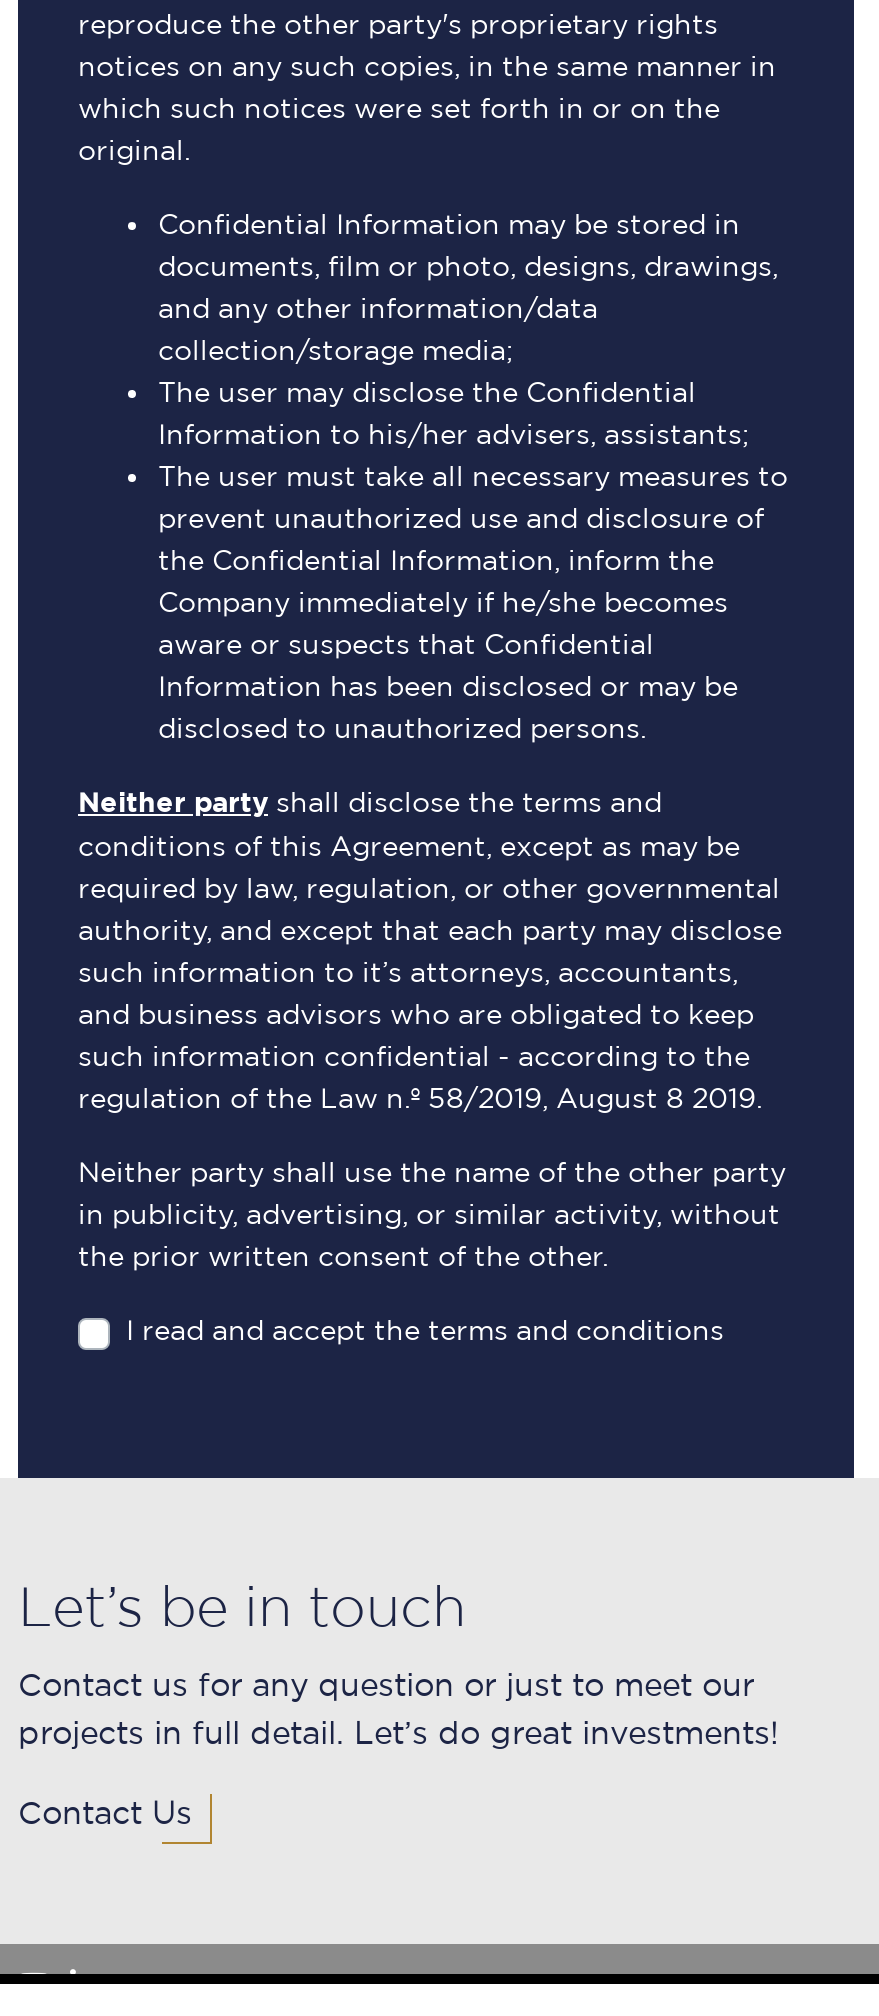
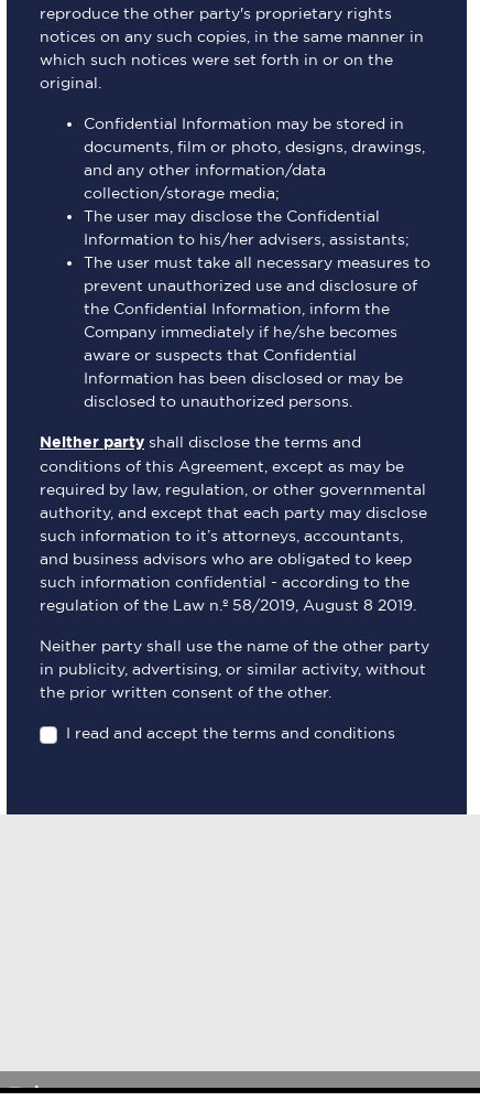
[18,1586,778,1830] Let’s be in touch | Contact us for any question or just to meet our | projects in full detail. Let’s do great investments! | Contact Us -> none

